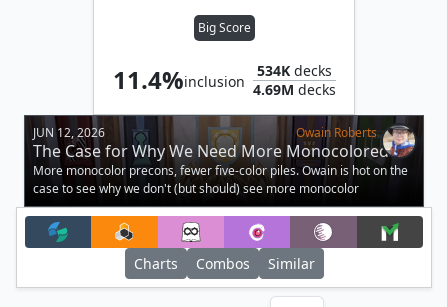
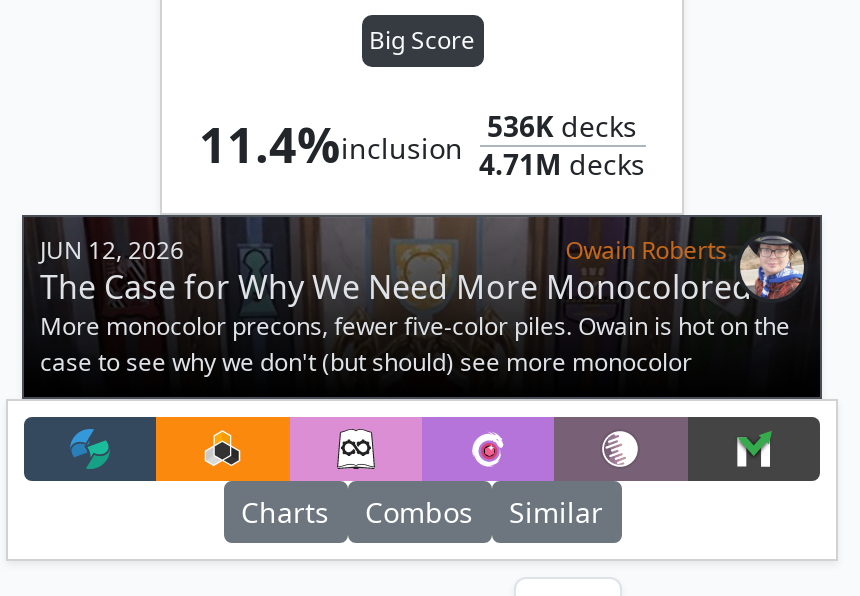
[256,61,331,80] 534K decks -> [487,107,637,145] 536K decks
[252,80,335,99] 4.69M decks -> [479,145,645,183] 4.71M decks

